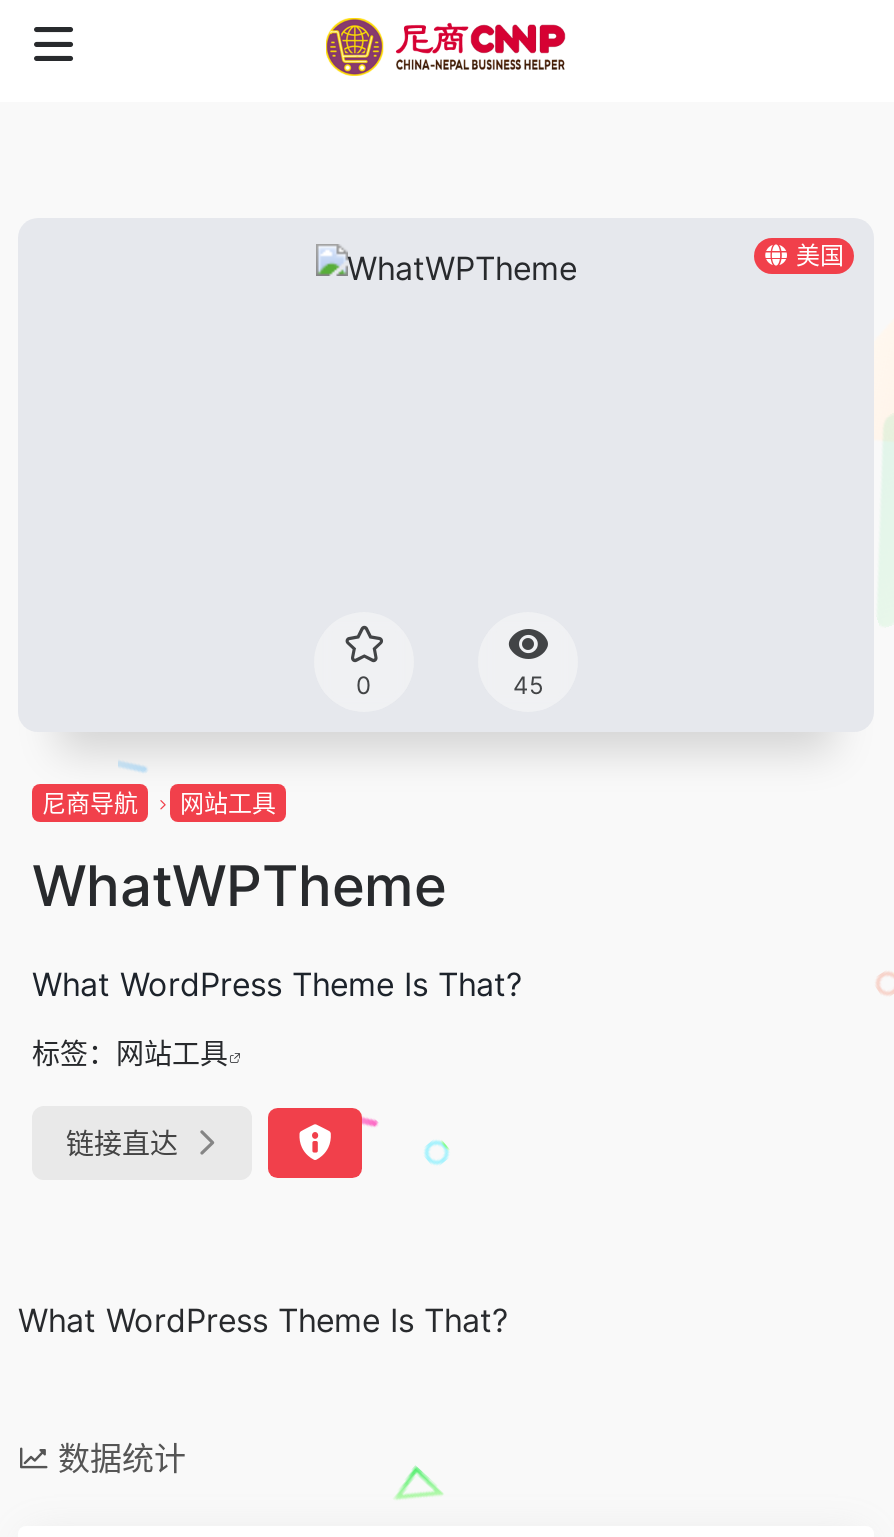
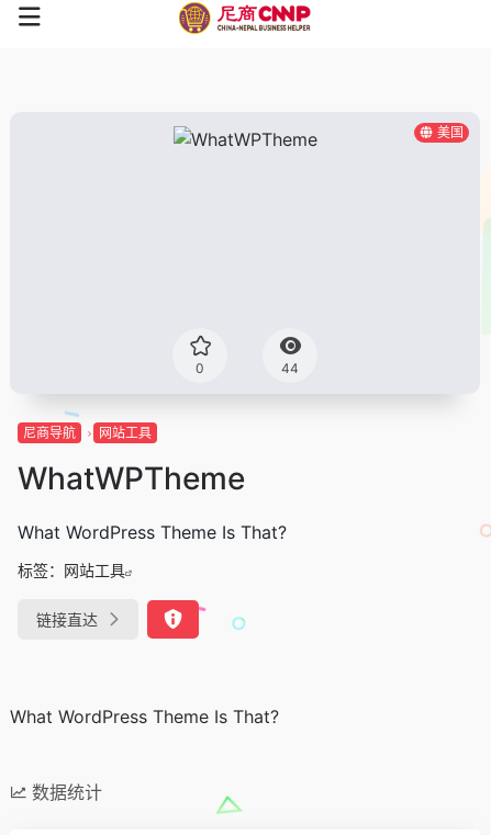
[513,671,543,701] 45 -> [281,360,299,377] 44

